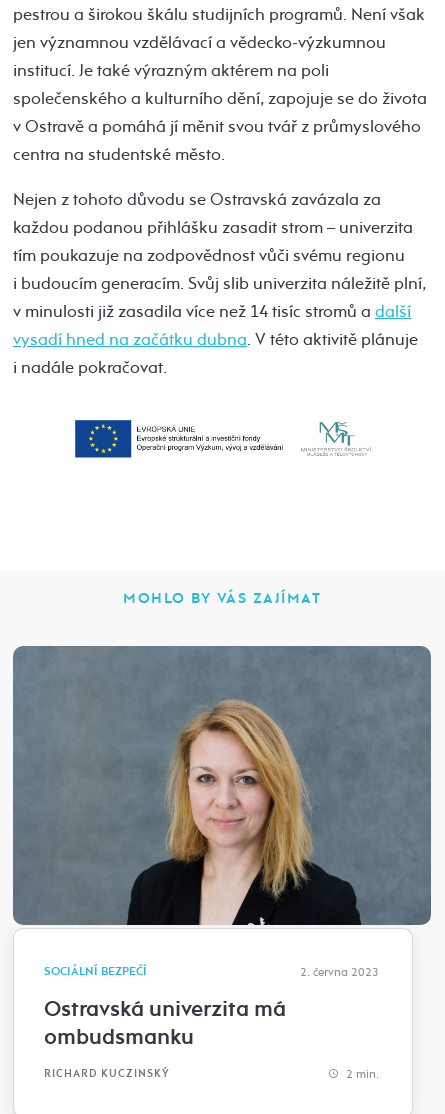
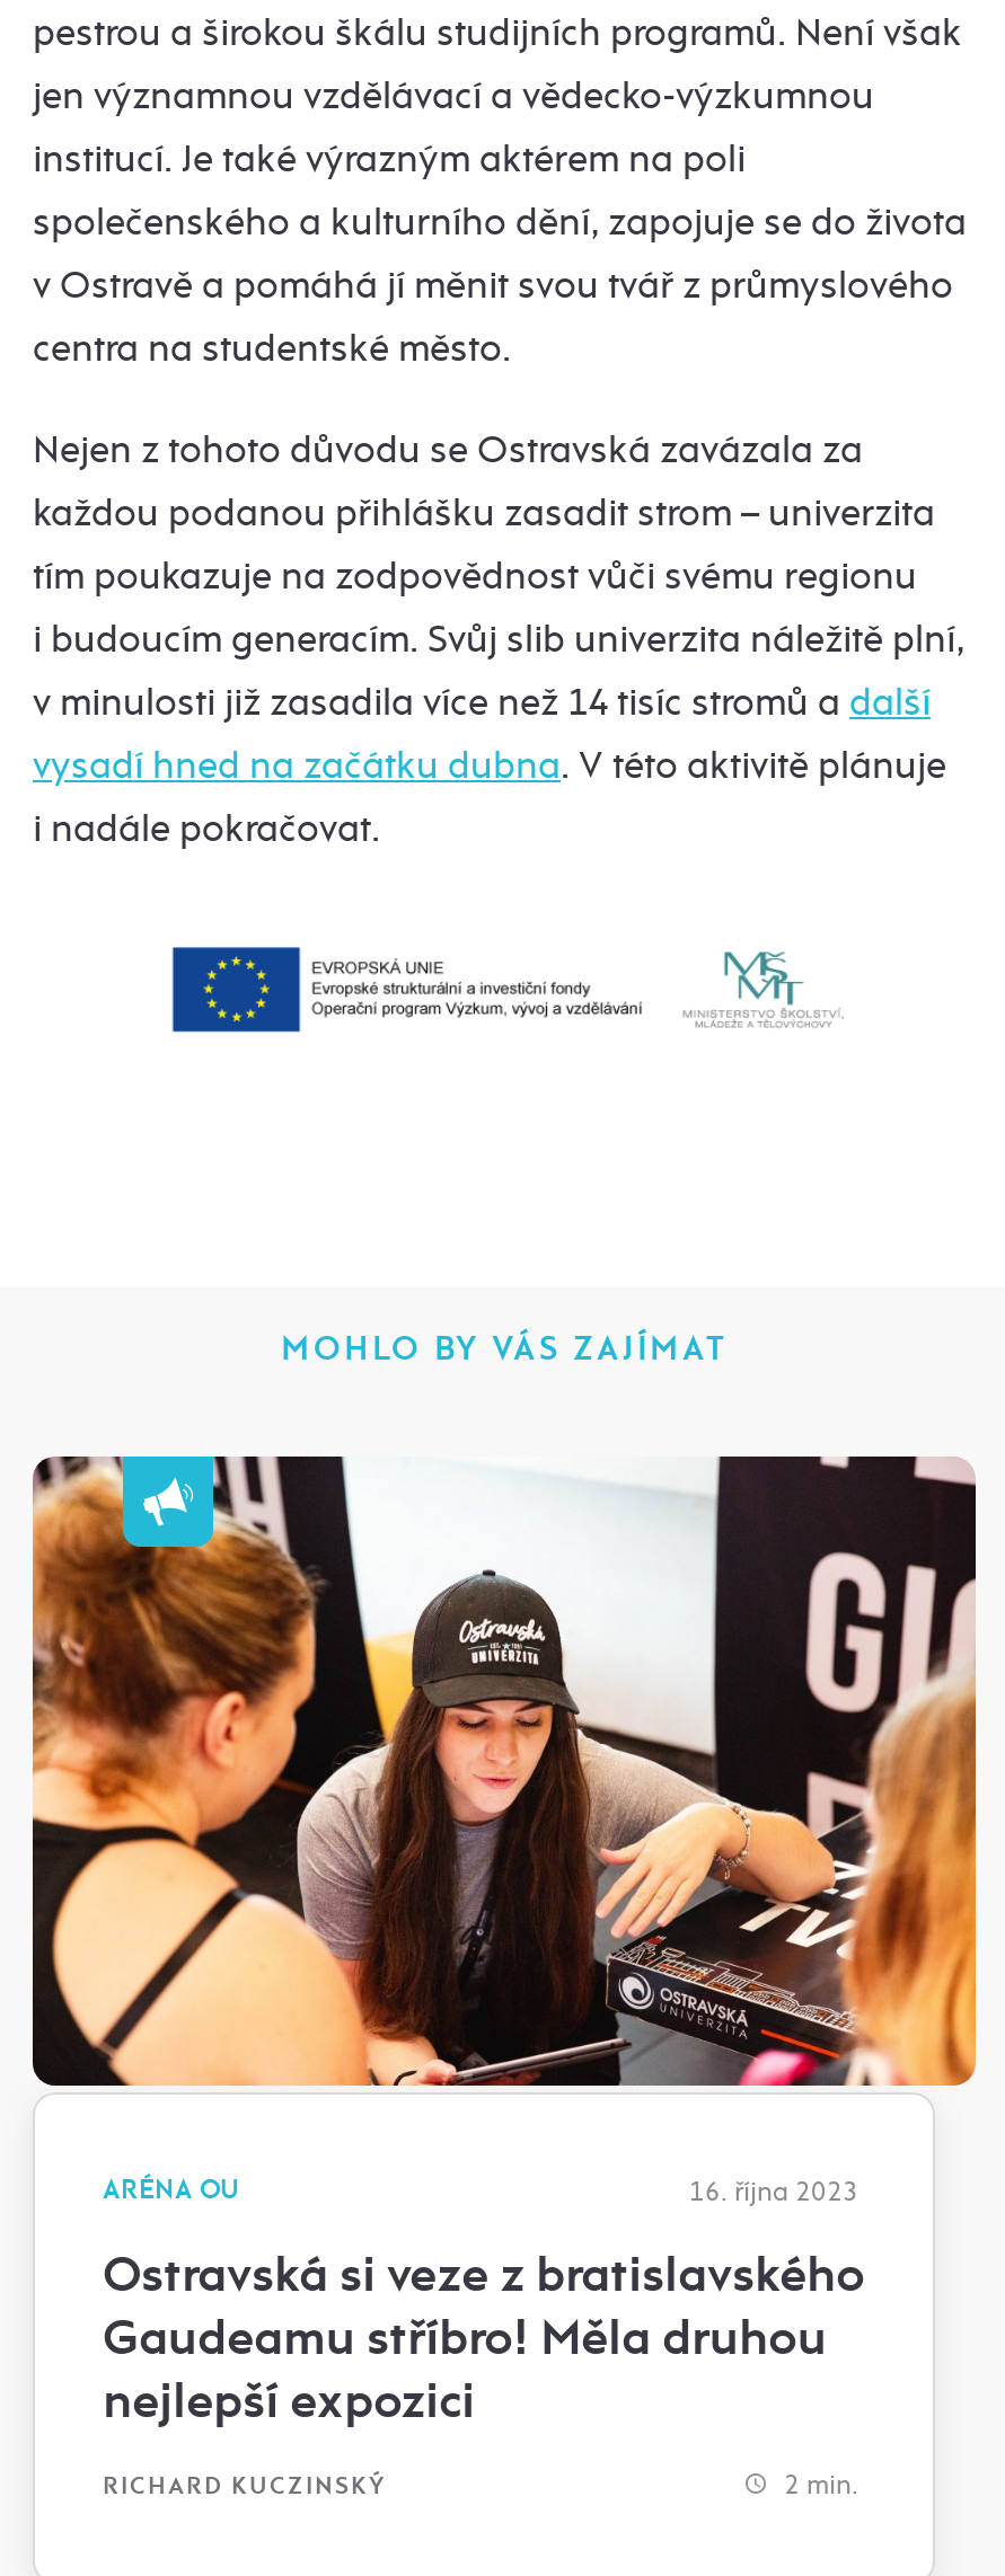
[12,645,432,979] [image] | SOCIÁLNÍ BEZPEČÍ | 2. června 2023 -> [30,1454,978,2207] [image] | ARÉNA OU | 16. října 2023
[44,995,286,1051] Ostravská univerzita má | ombudsmanku -> [103,2243,865,2433] Ostravská si veze z bratislavského | Gaudeamu stříbro! Měla druhou | nejlepší expozici

